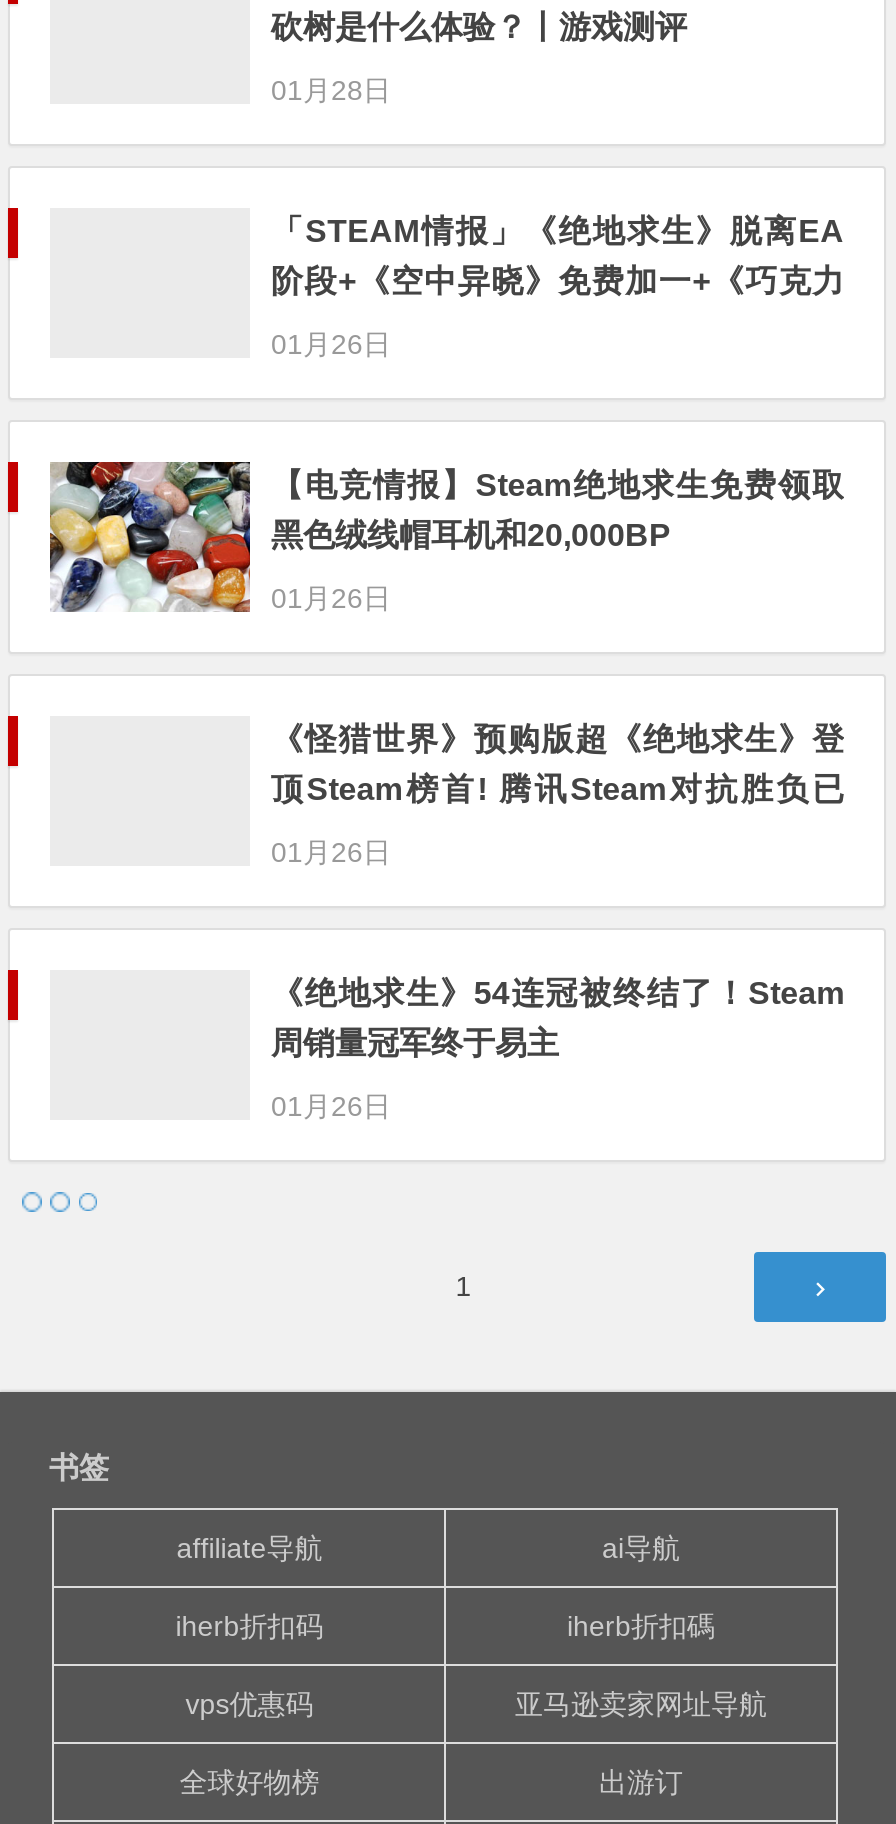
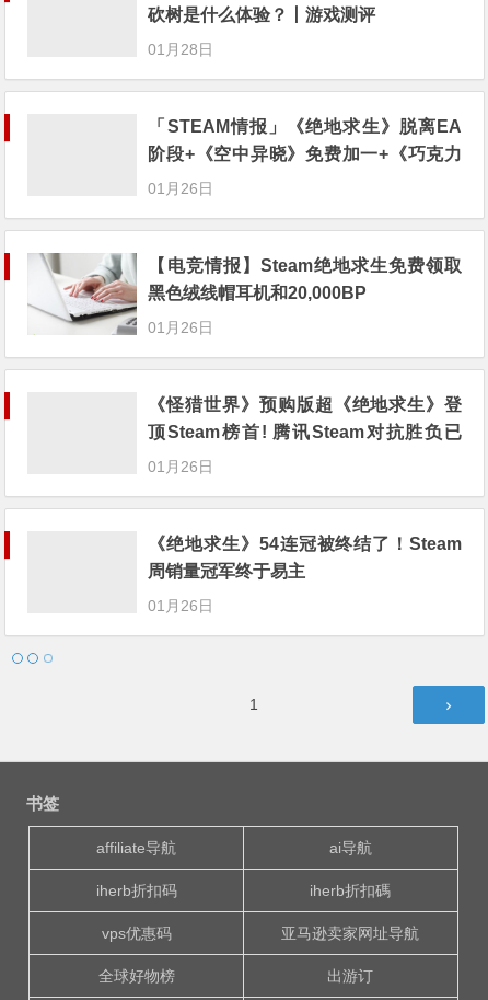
[48,460,252,614] [image] -> [27,252,138,336] [image]

